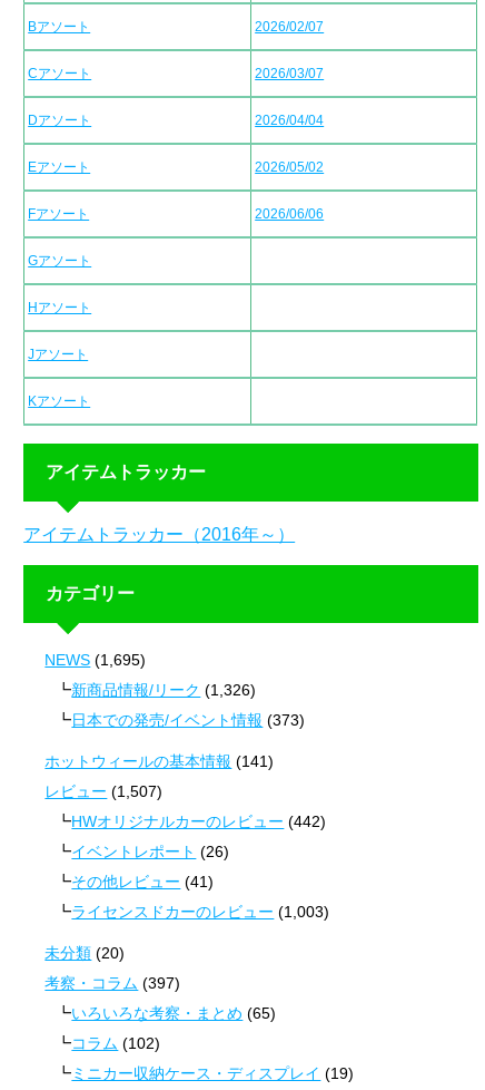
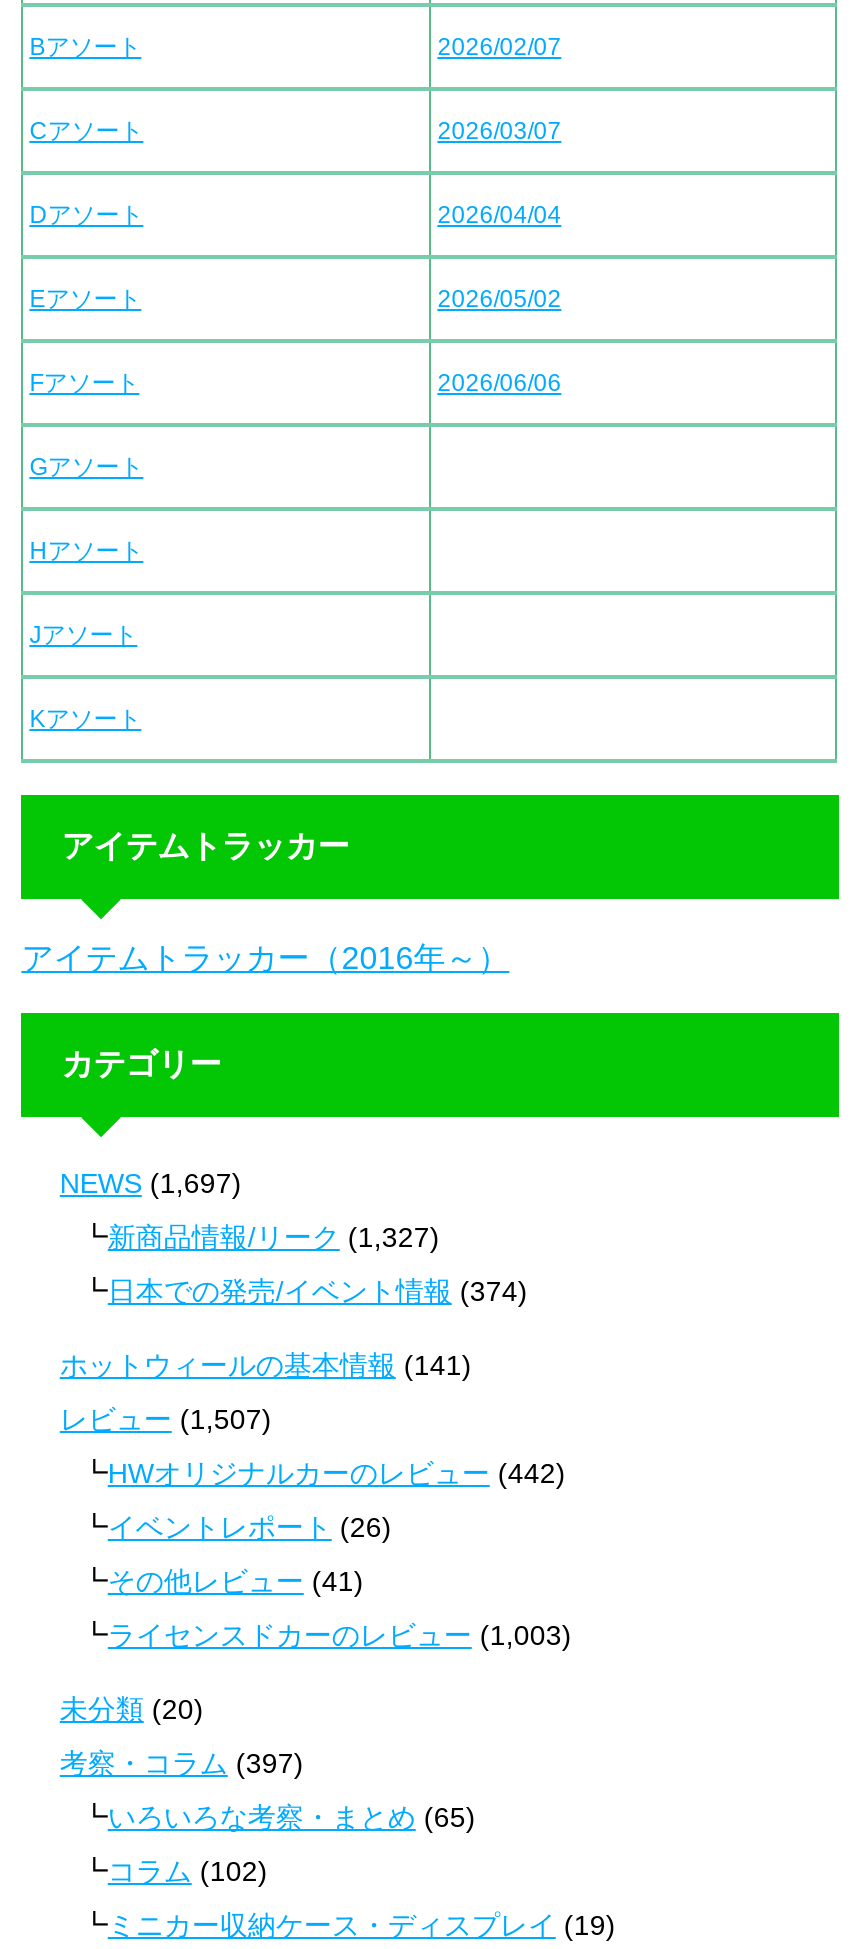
[45,650,146,668] NEWS (1,695) -> [60,1166,242,1198] NEWS (1,697)
[72,681,256,698] 新商品情報/リーク(1,326) -> [108,1220,440,1252] 新商品情報/リーク(1,327)
[72,711,305,728] 日本での発売/イベント情報(373) -> [108,1274,528,1306] 日本での発売/イベント情報(374)

